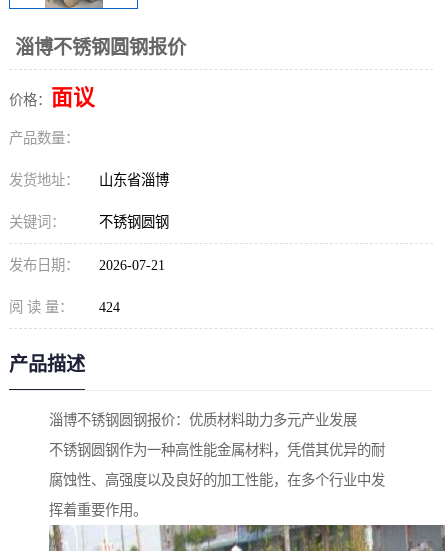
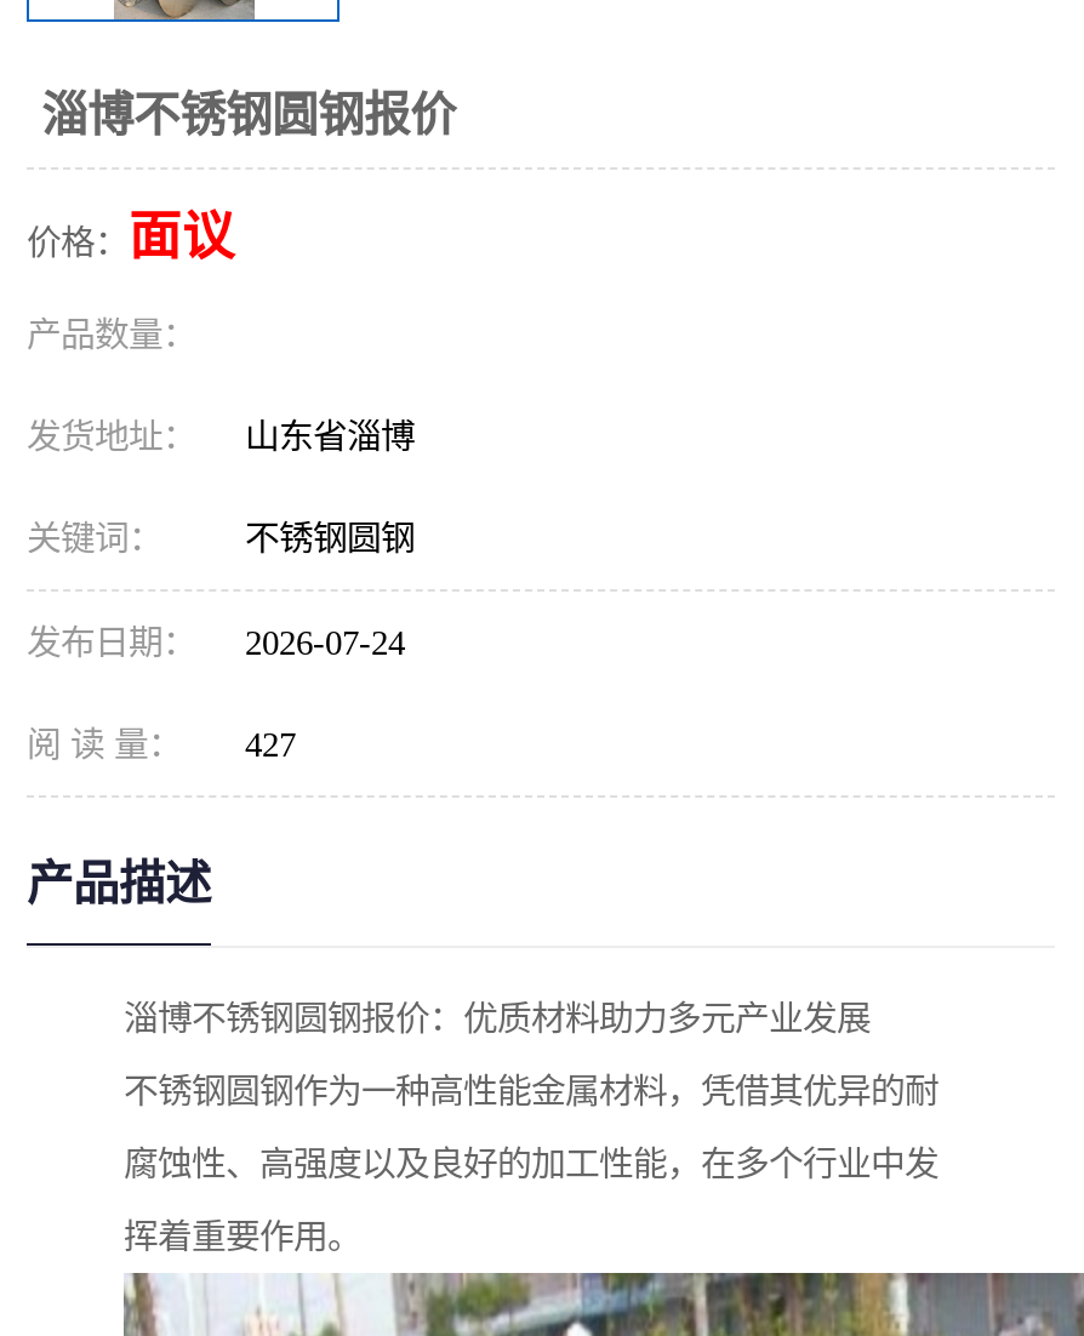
[9,257,165,273] 发布日期： 2026-07-21 -> [27,623,405,662] 发布日期： 2026-07-24
[9,299,120,315] 阅 读 量： 424 -> [27,725,296,764] 阅 读 量： 427

